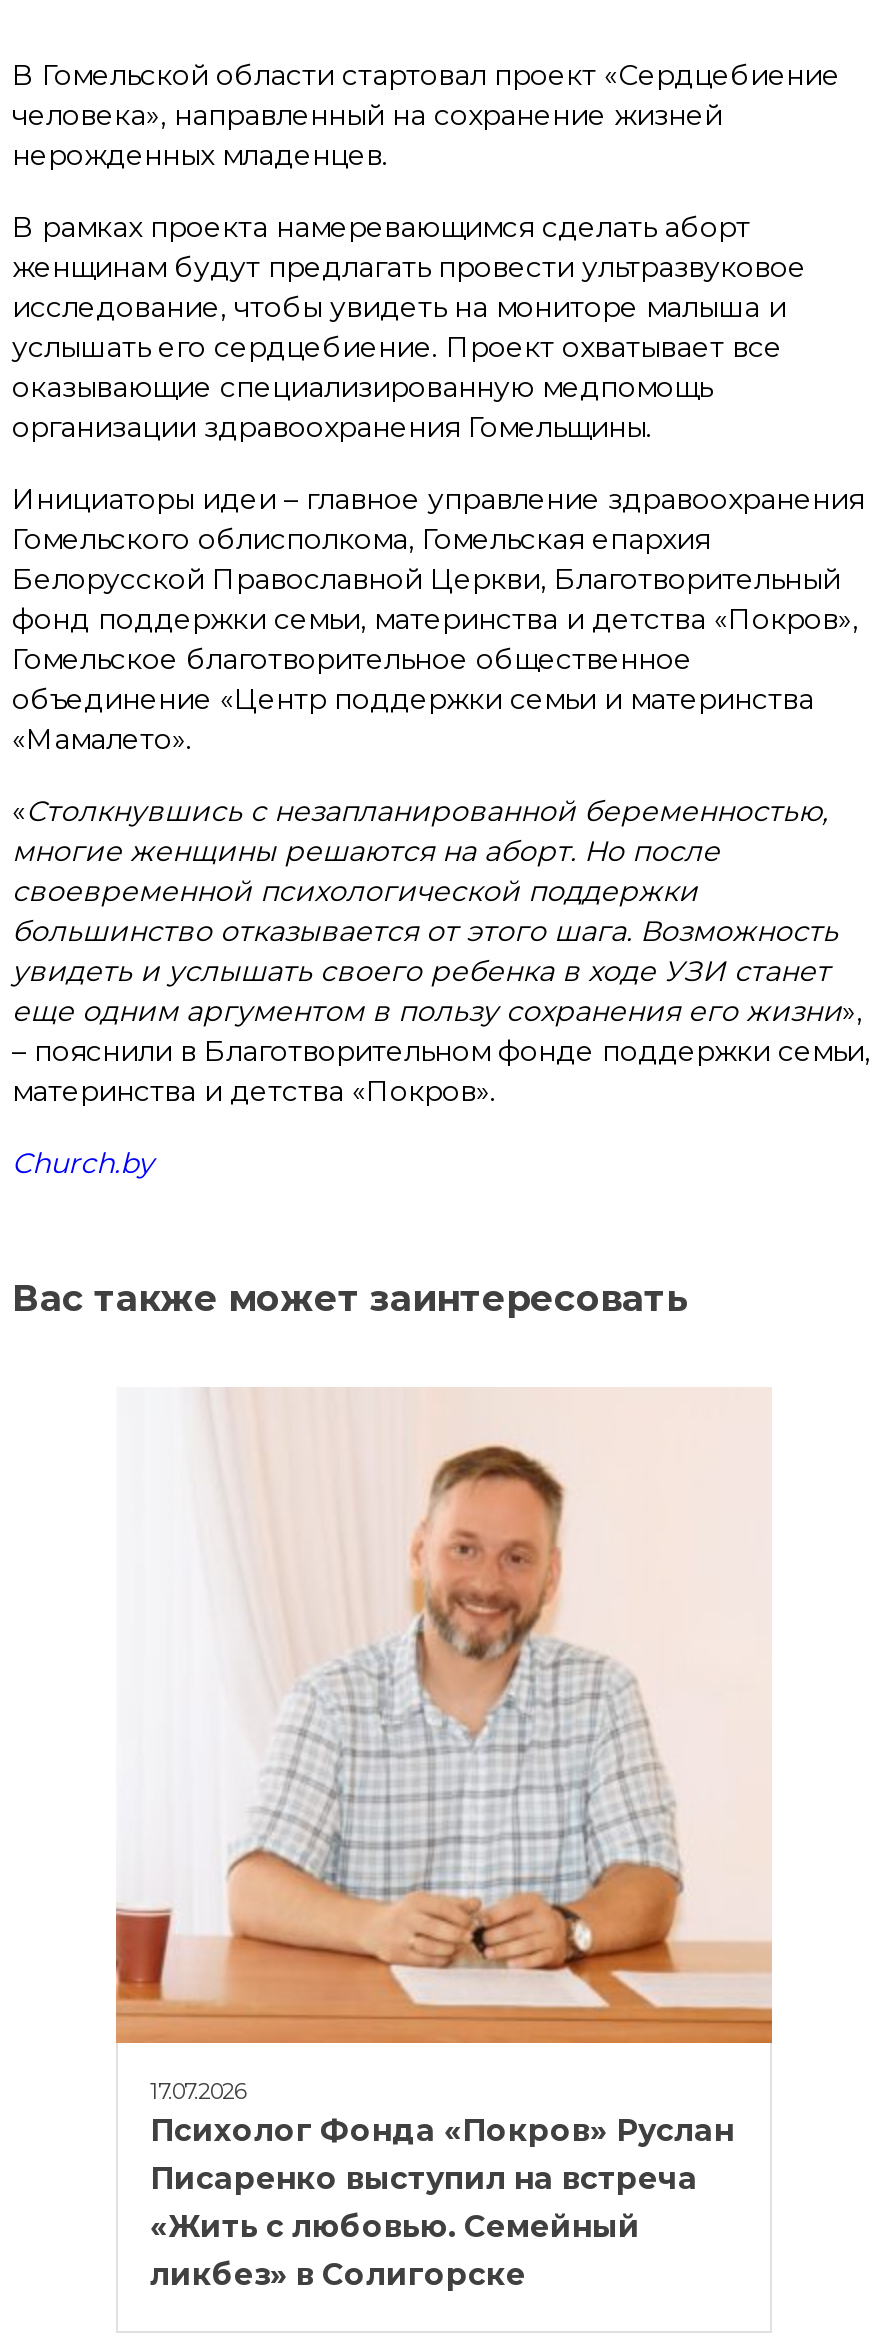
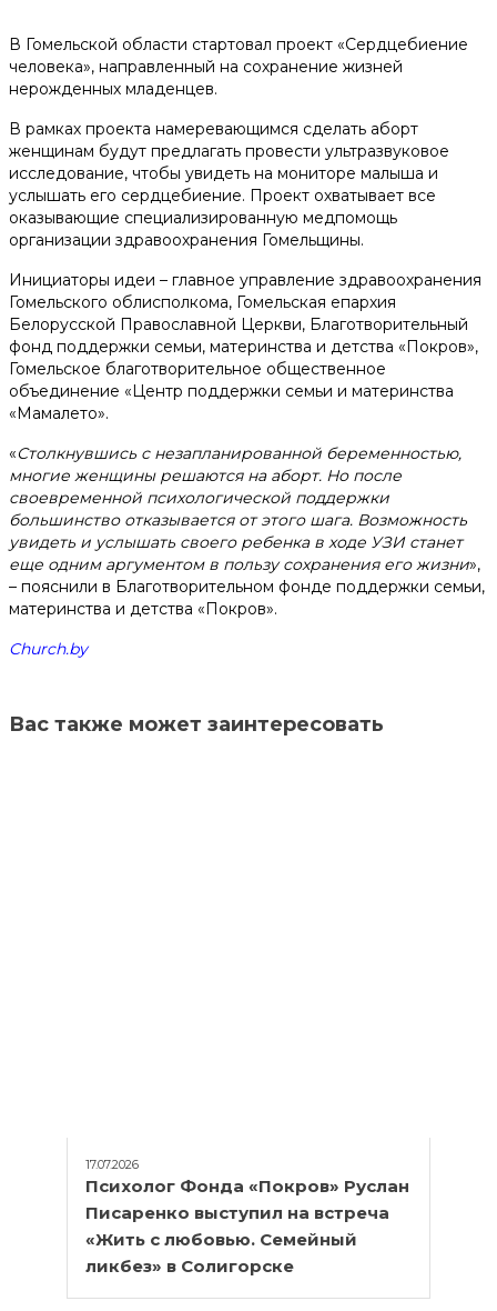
[114,1387,774,2045] [image] -> none

